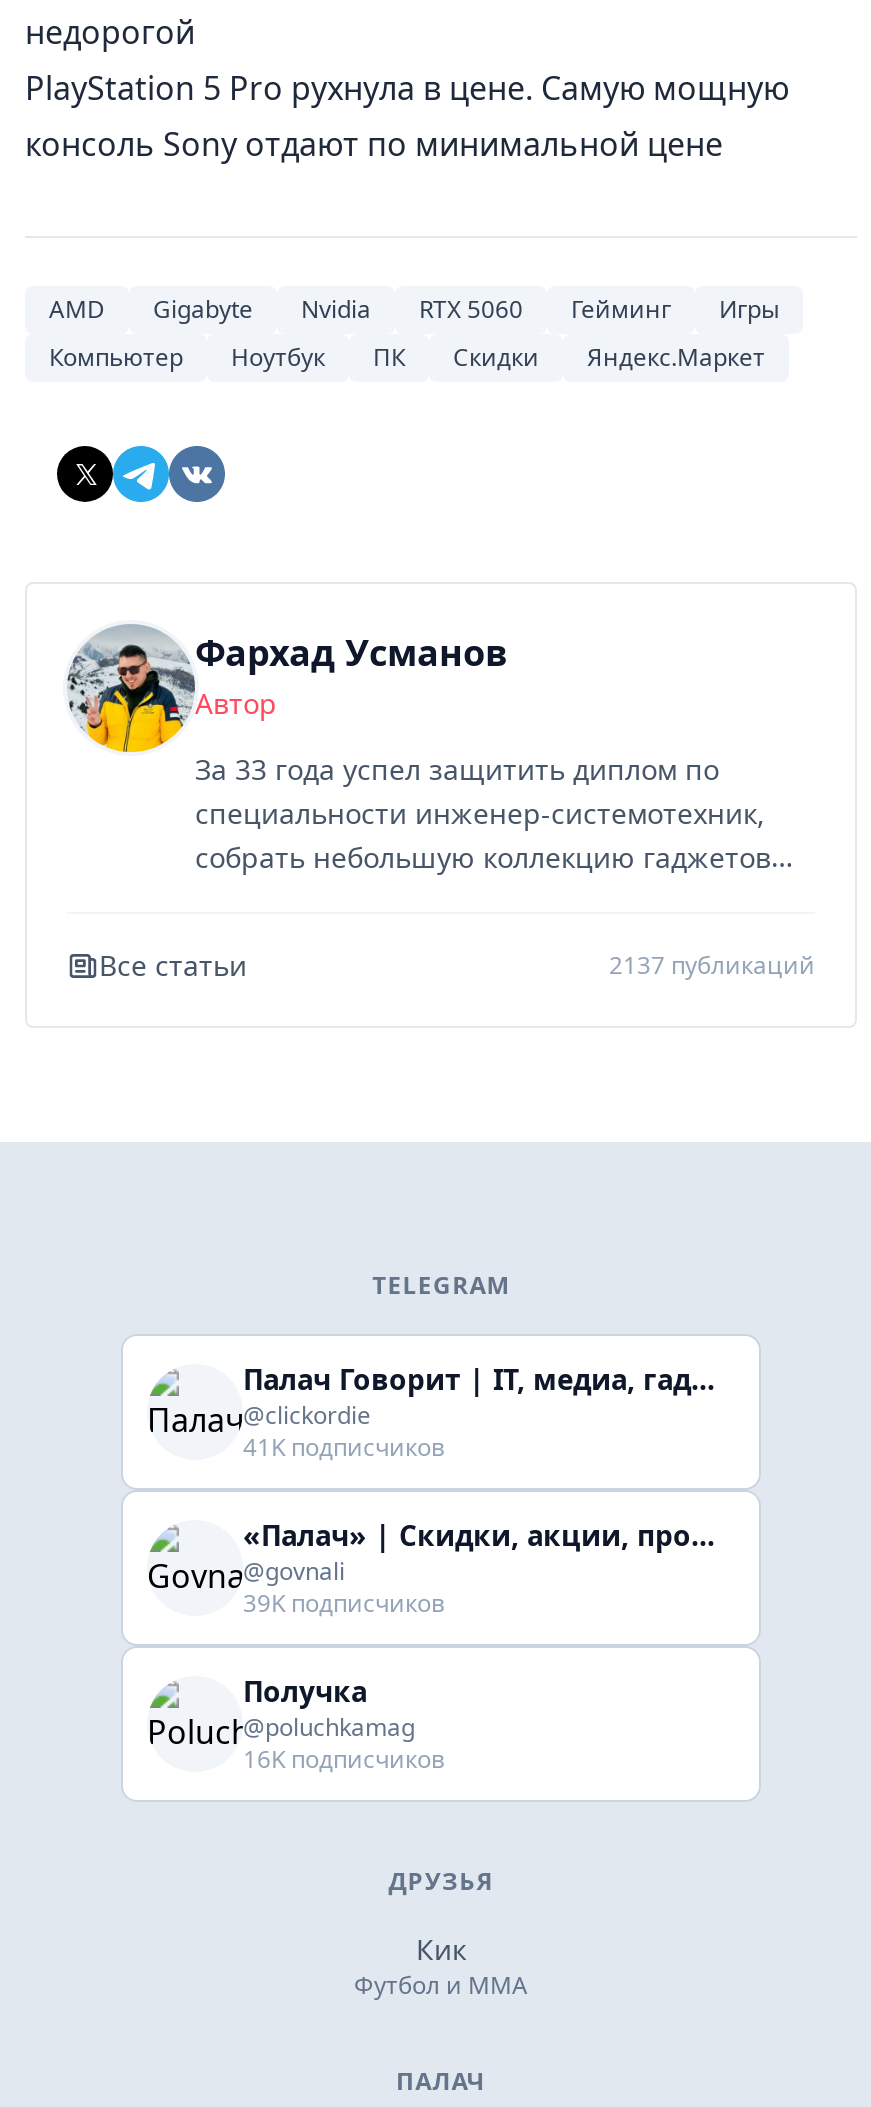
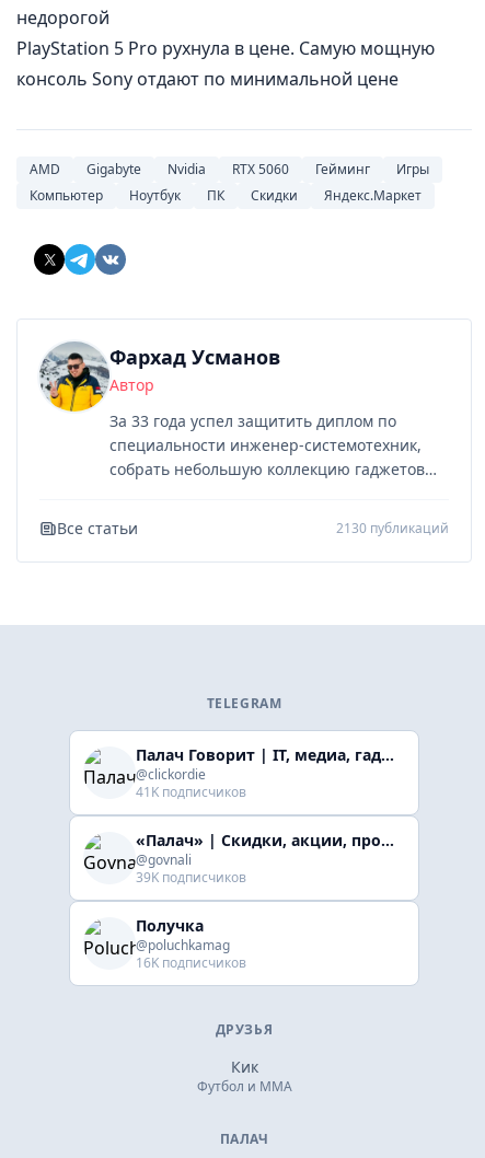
[609,947,815,981] 2137 публикаций -> [336,518,449,537] 2130 публикаций

